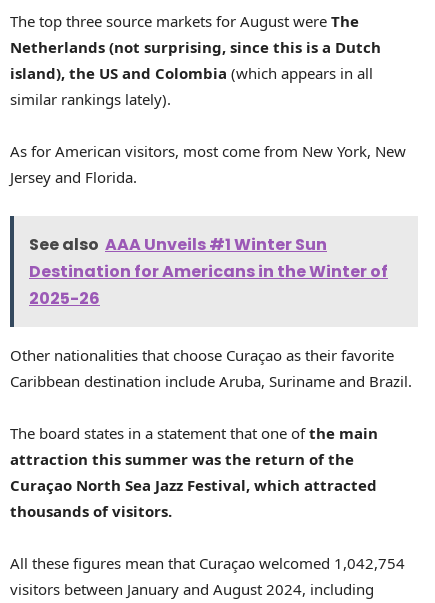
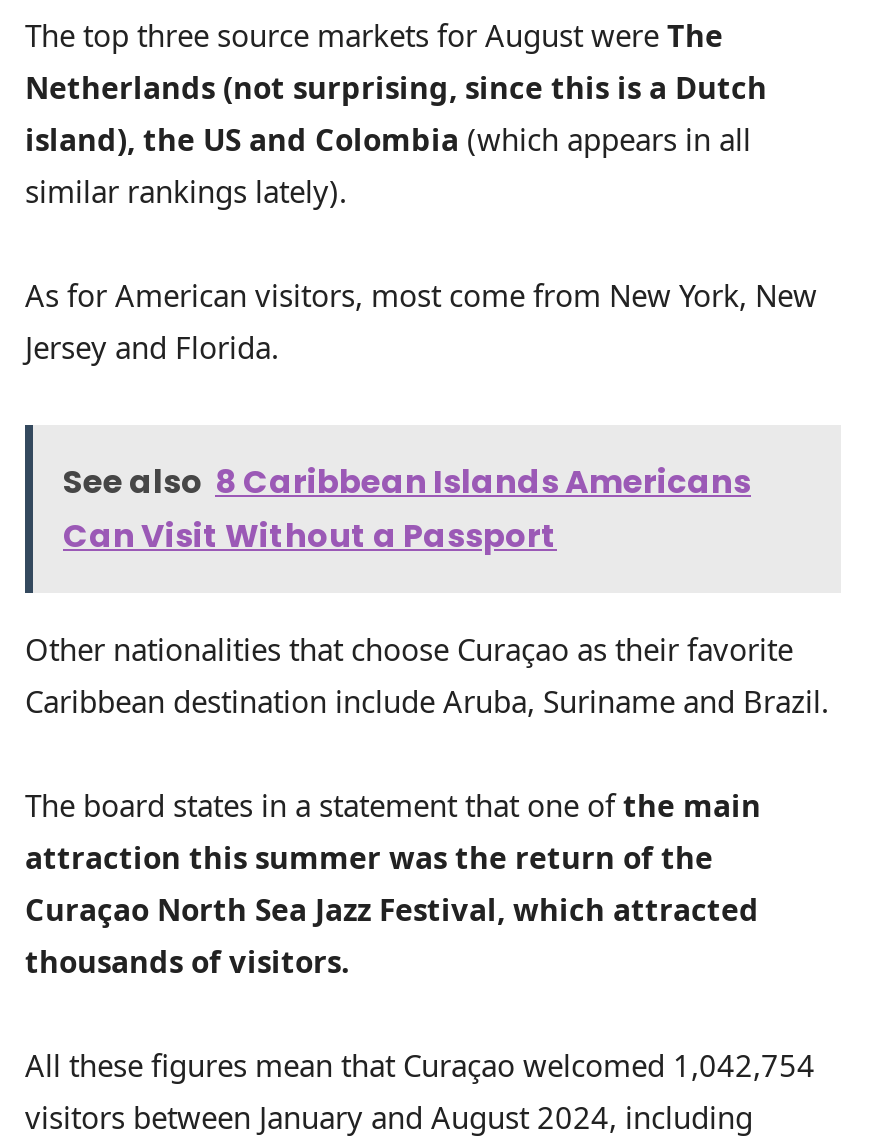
[29,233,388,310] See also AAA Unveils #1 Winter Sun | Destination for Americans in the Winter of | 2025-26 -> [63,458,751,558] See also 8 Caribbean Islands Americans | Can Visit Without a Passport

